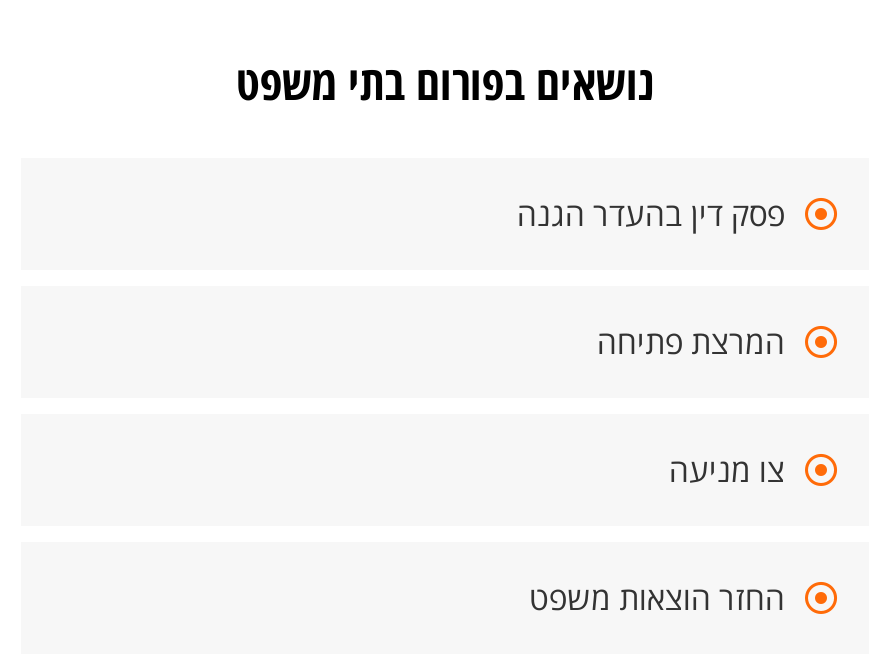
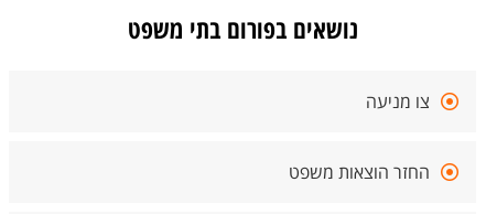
[517,192,785,364] פסק דין בהעדר הגנה | המרצת פתיחה -> none

